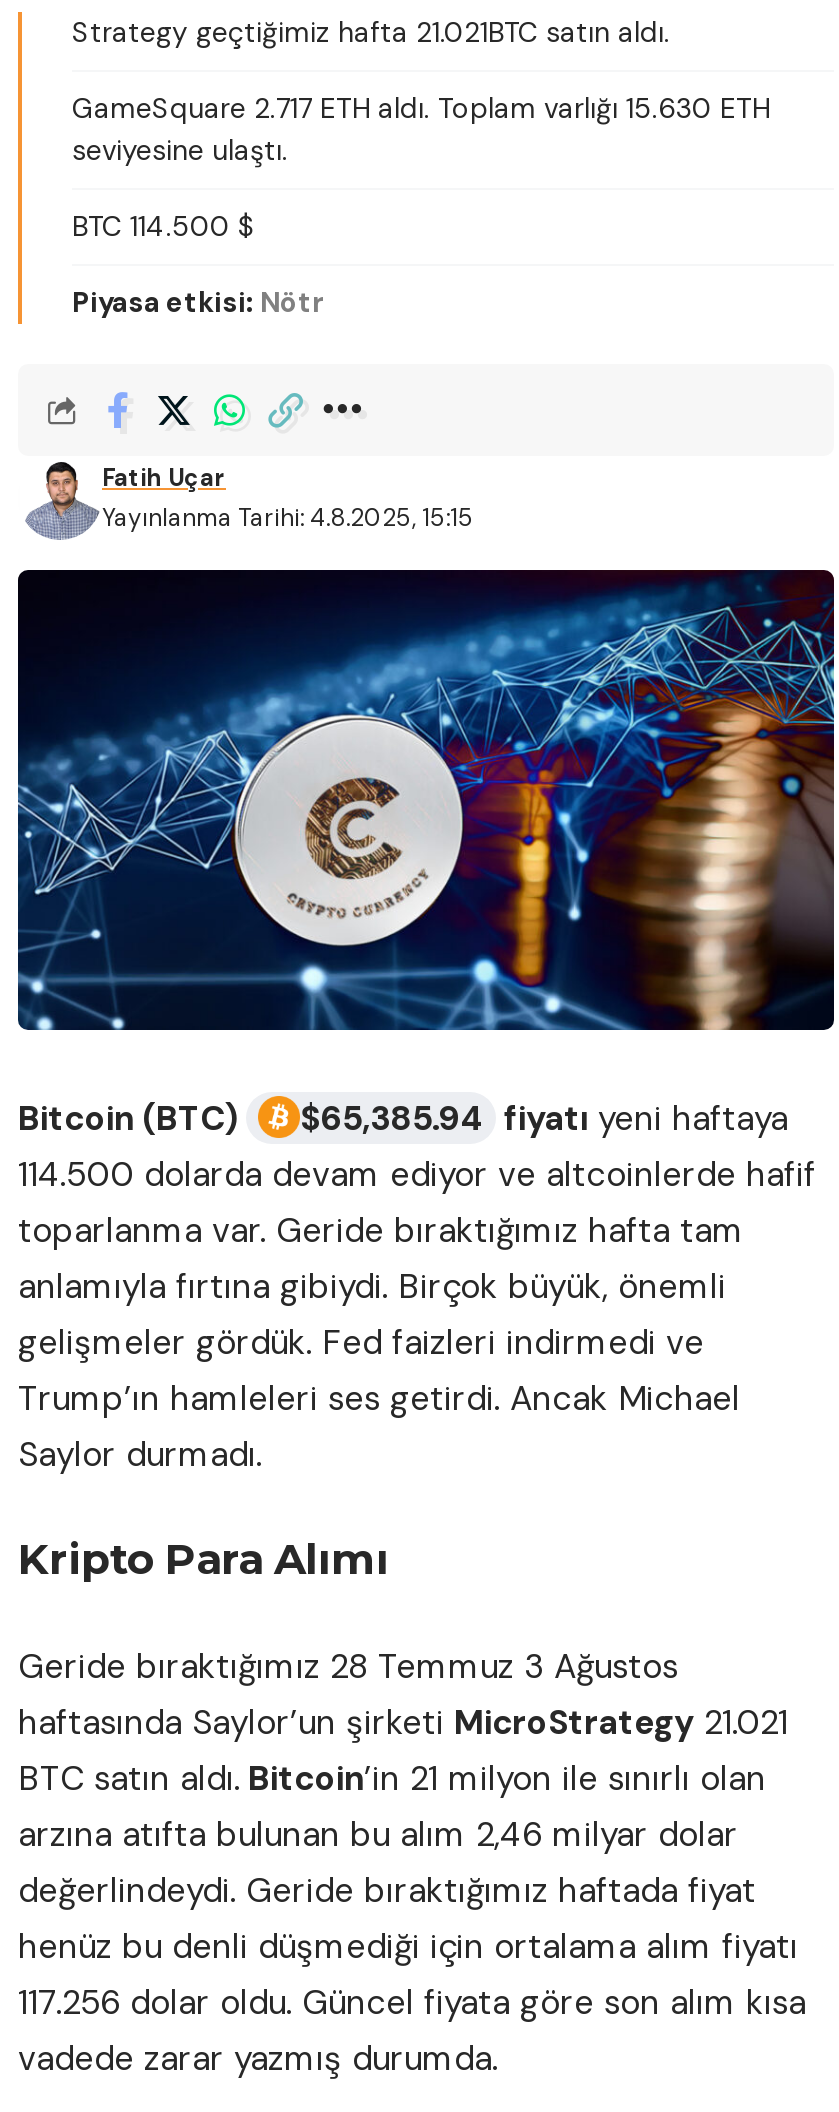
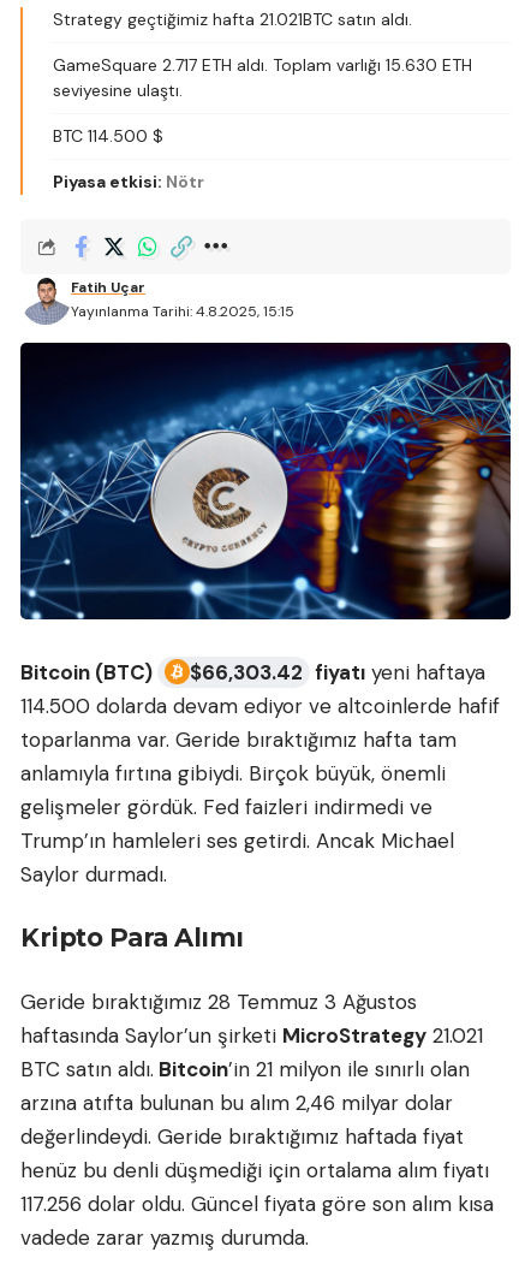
[300,1096,788,1140] $65,385.94 fiyatı yeni haftaya -> [190,659,485,685] $66,303.42 fiyatı yeni haftaya

